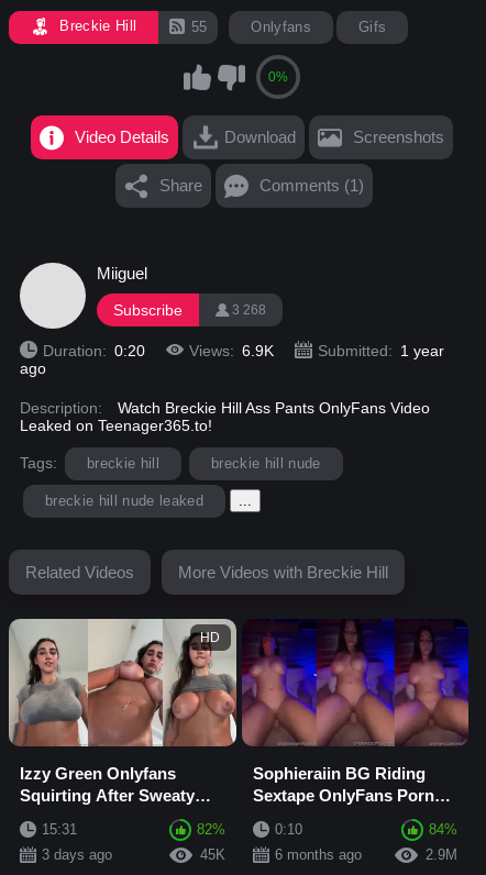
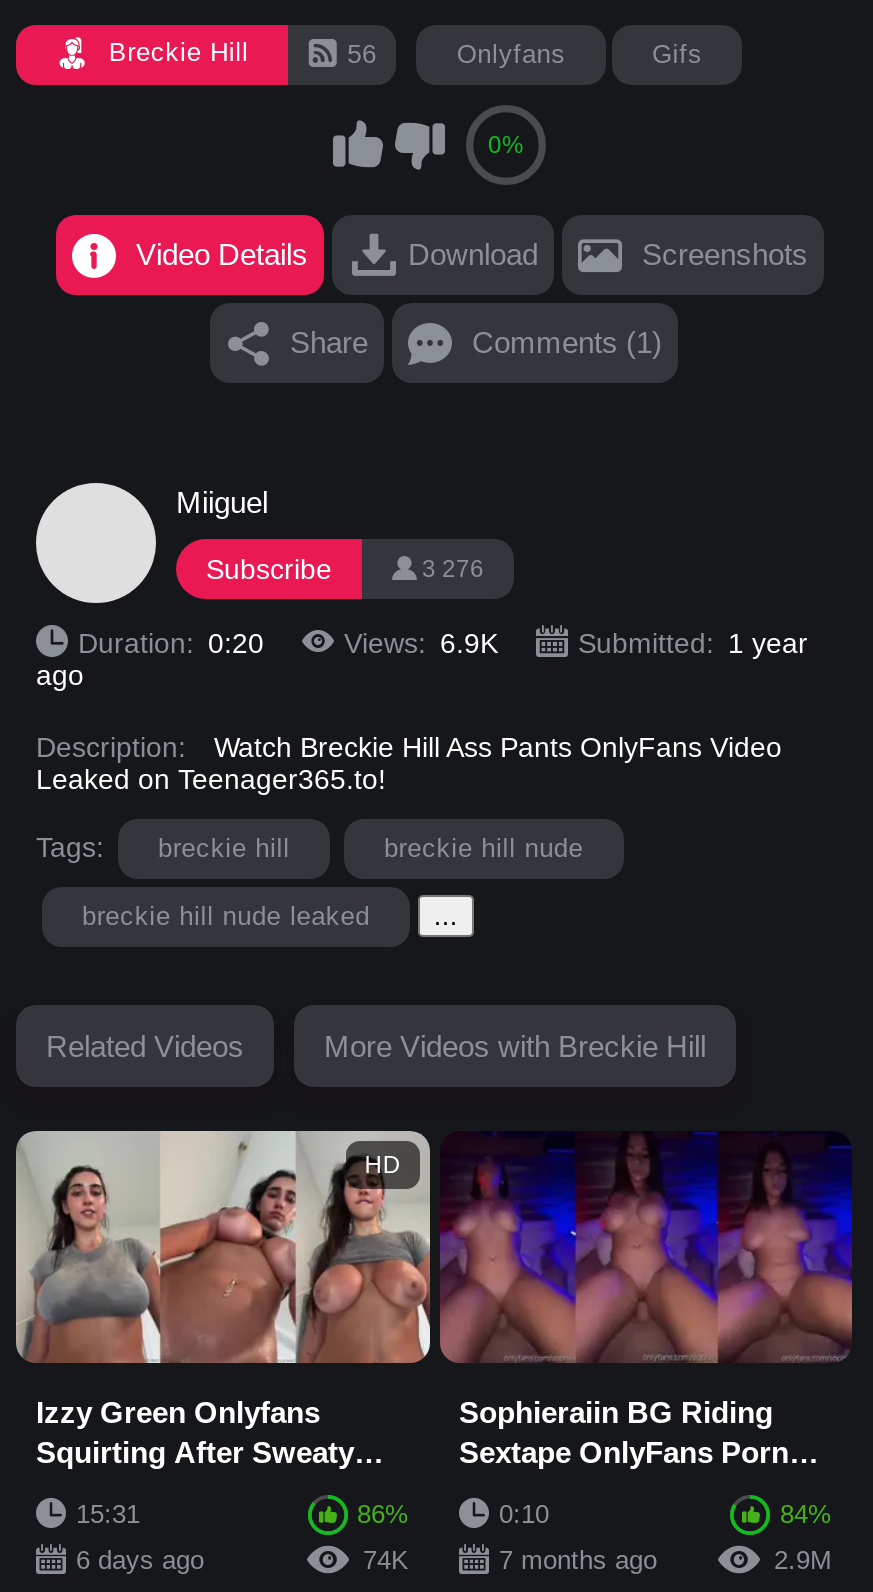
[191,18,207,35] 55 -> [347,38,377,68] 56
[232,302,266,318] 3 268 -> [422,555,484,583] 3 276
[196,821,225,837] 82% -> [357,1499,409,1529] 86%
[42,846,225,863] 3 days ago | 45K -> [76,1545,409,1575] 6 days ago | 74K
[274,846,361,863] 6 months ago -> [499,1545,657,1575] 7 months ago

